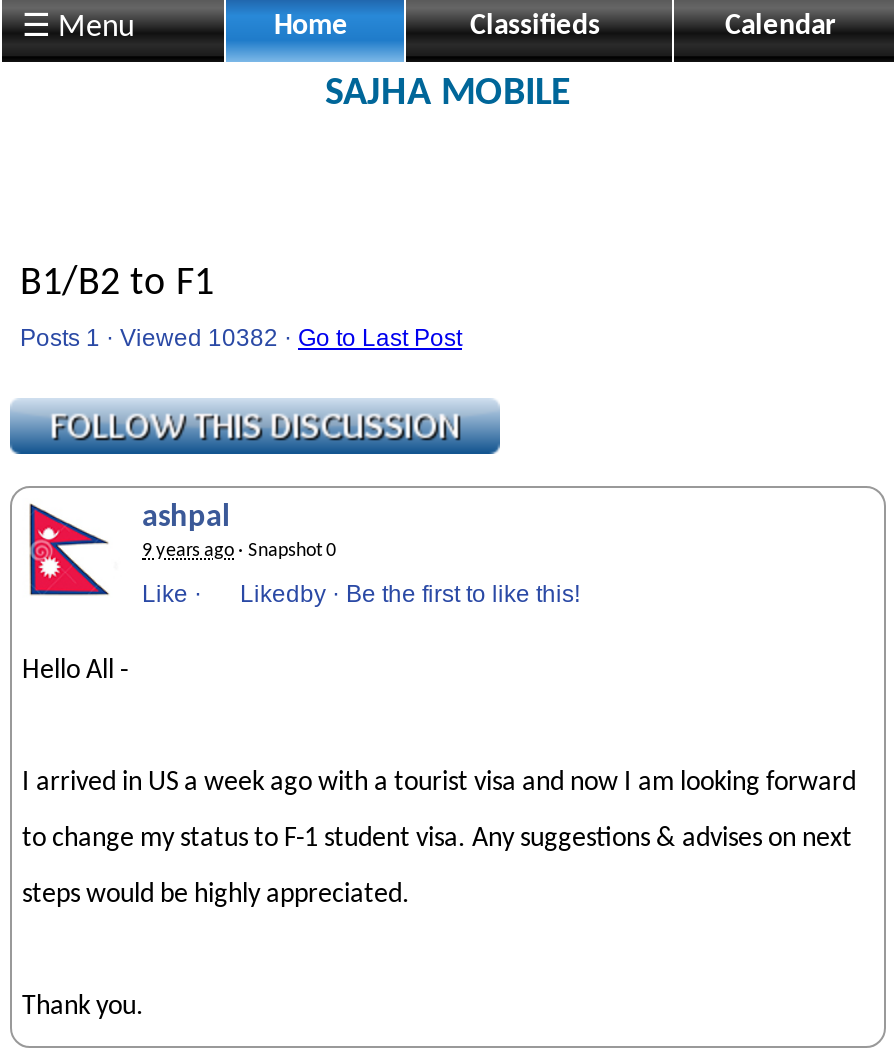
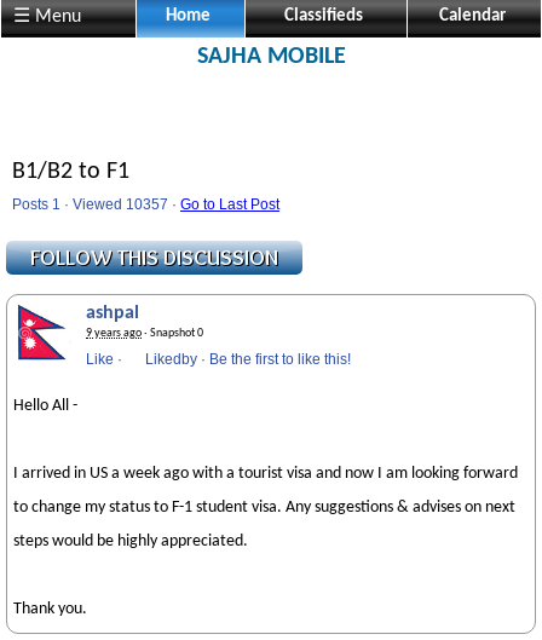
[20,324,462,352] Posts 1 · Viewed 10382 · Go to Last Post -> [12,196,279,213] Posts 1 · Viewed 10357 · Go to Last Post

